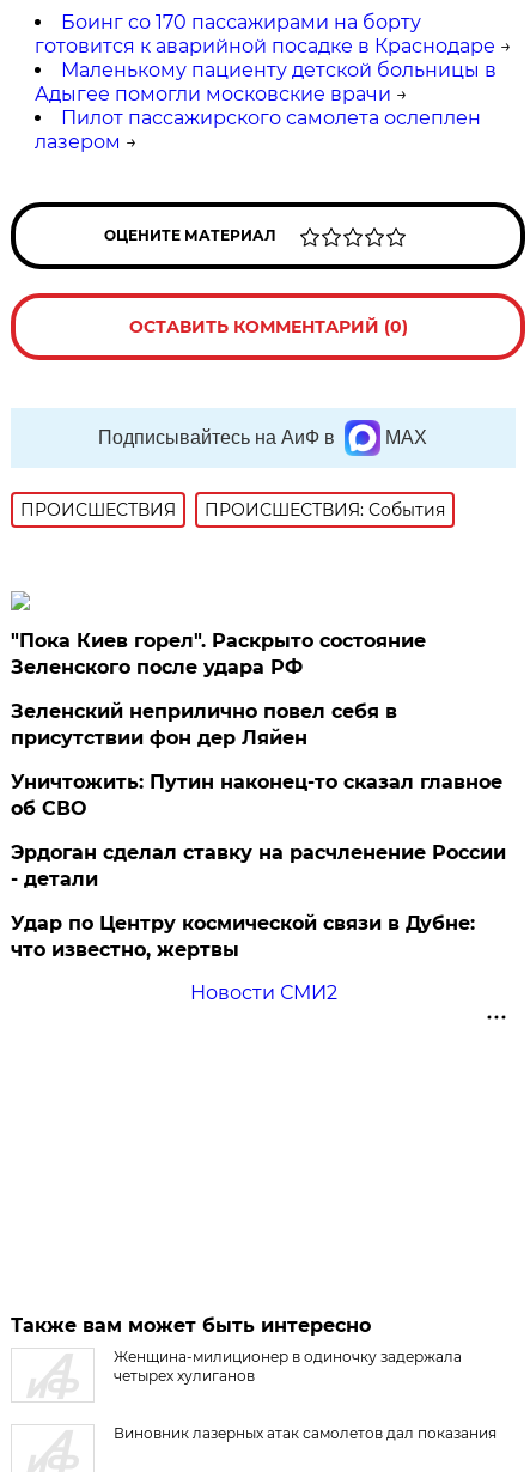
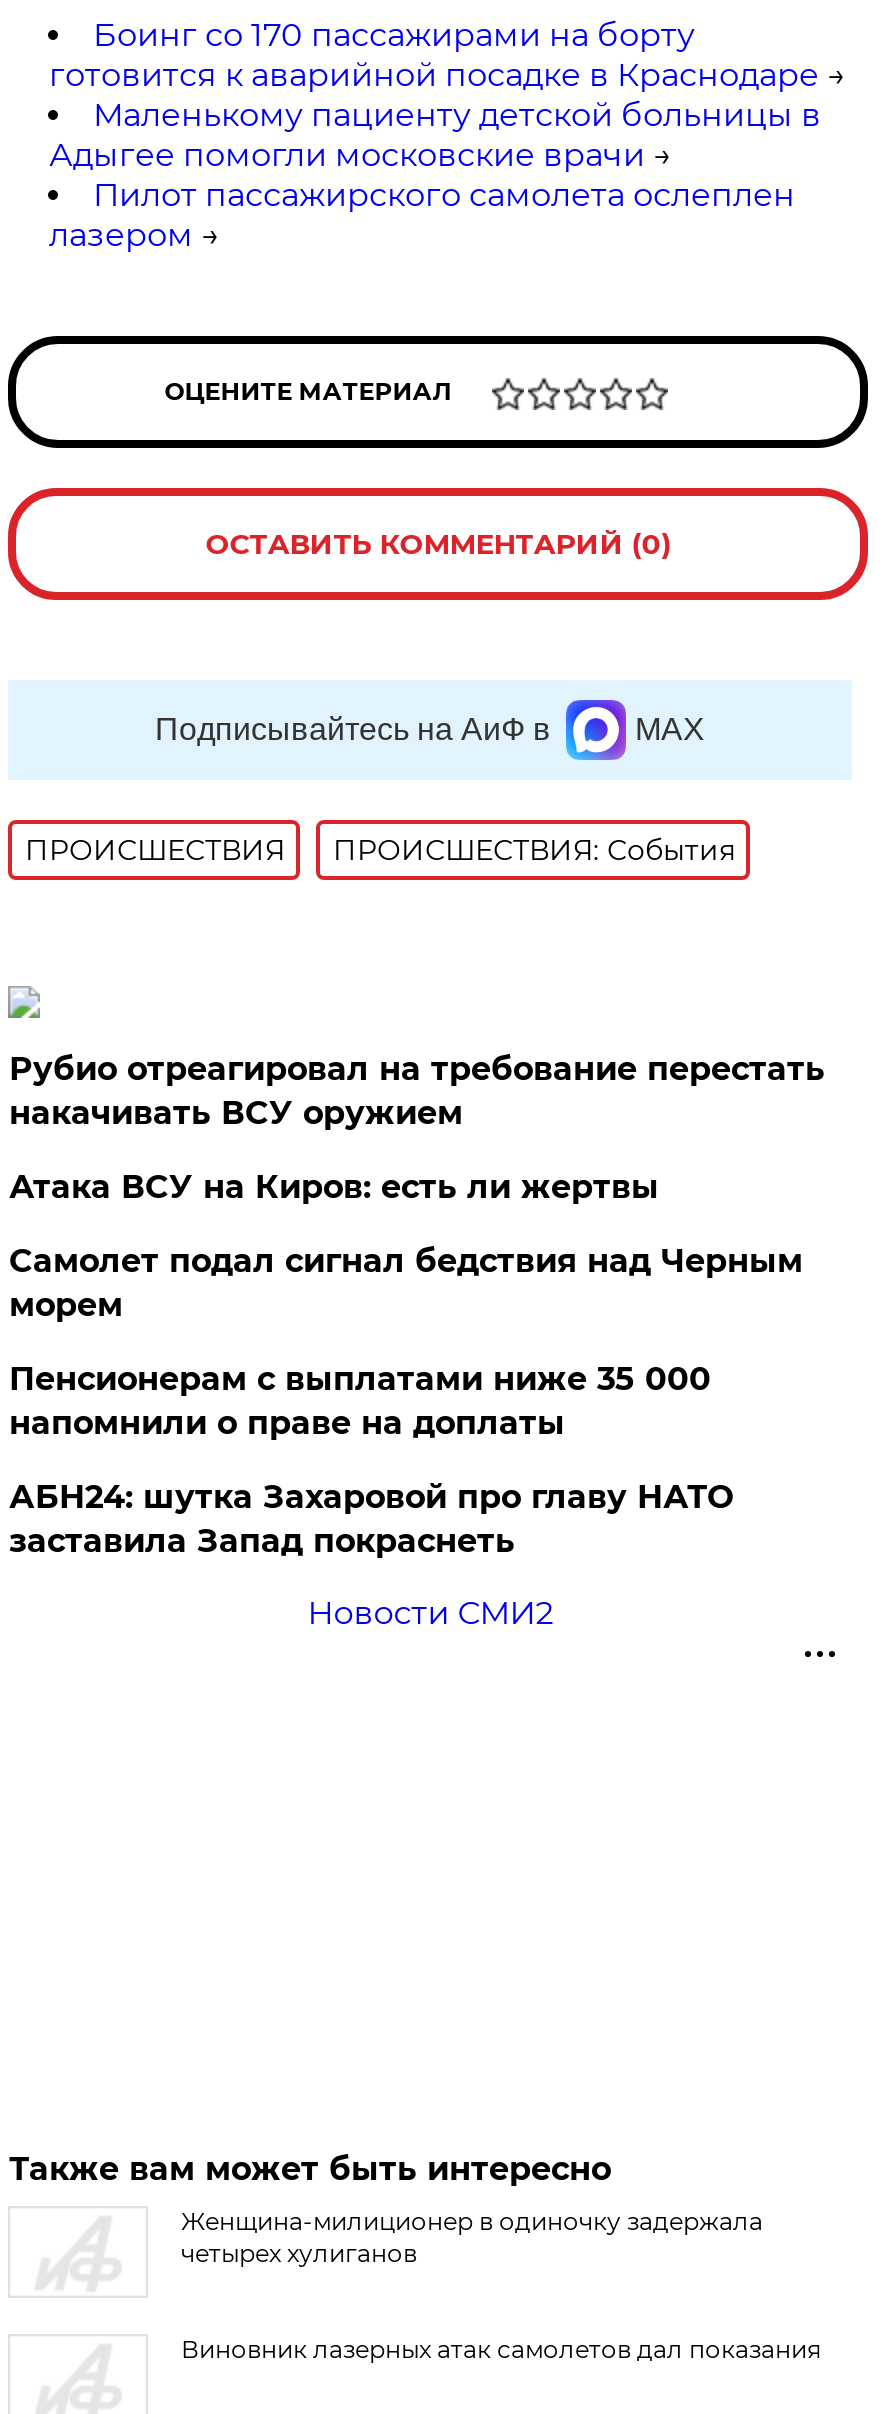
[11,629,426,679] "Пока Киев горел". Раскрыто состояние | Зеленского после удара РФ -> [9,1050,825,1132] Рубио отреагировал на требование перестать | накачивать ВСУ оружием
[11,700,398,749] Зеленский неприлично повел cебя в | присутствии фон дер Ляйен -> [9,1168,659,1206] Атака ВСУ на Киров: есть ли жертвы
[11,771,503,820] Уничтожить: Путин наконец-то сказал главное | об СВО -> [9,1242,803,1324] Самолет подал сигнал бедствия над Черным | морем
[11,841,507,890] Эрдоган сделал ставку на расчленение России | - детали -> [9,1360,711,1442] Пенсионерам с выплатами ниже 35 000 | напомнили о праве на доплаты
[11,912,475,961] Удар по Центру космической связи в Дубне: | что известно, жертвы -> [9,1478,733,1560] АБН24: шутка Захаровой про главу НАТО | заставила Запад покраснеть

